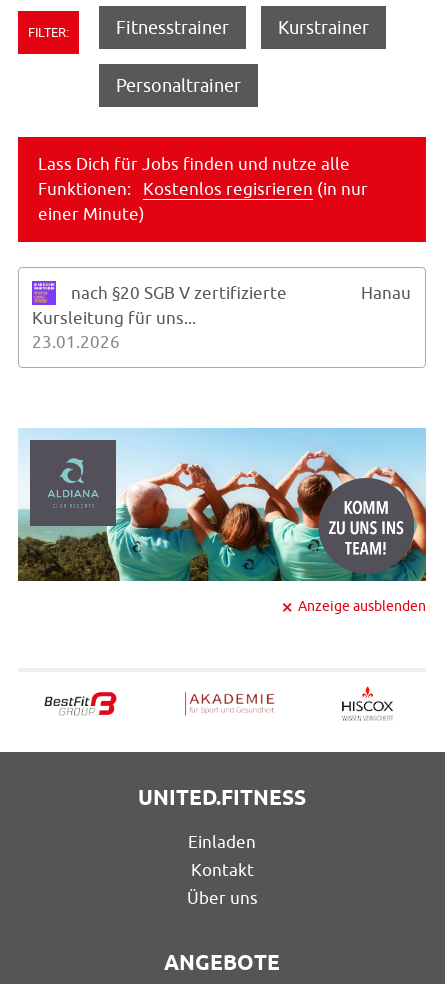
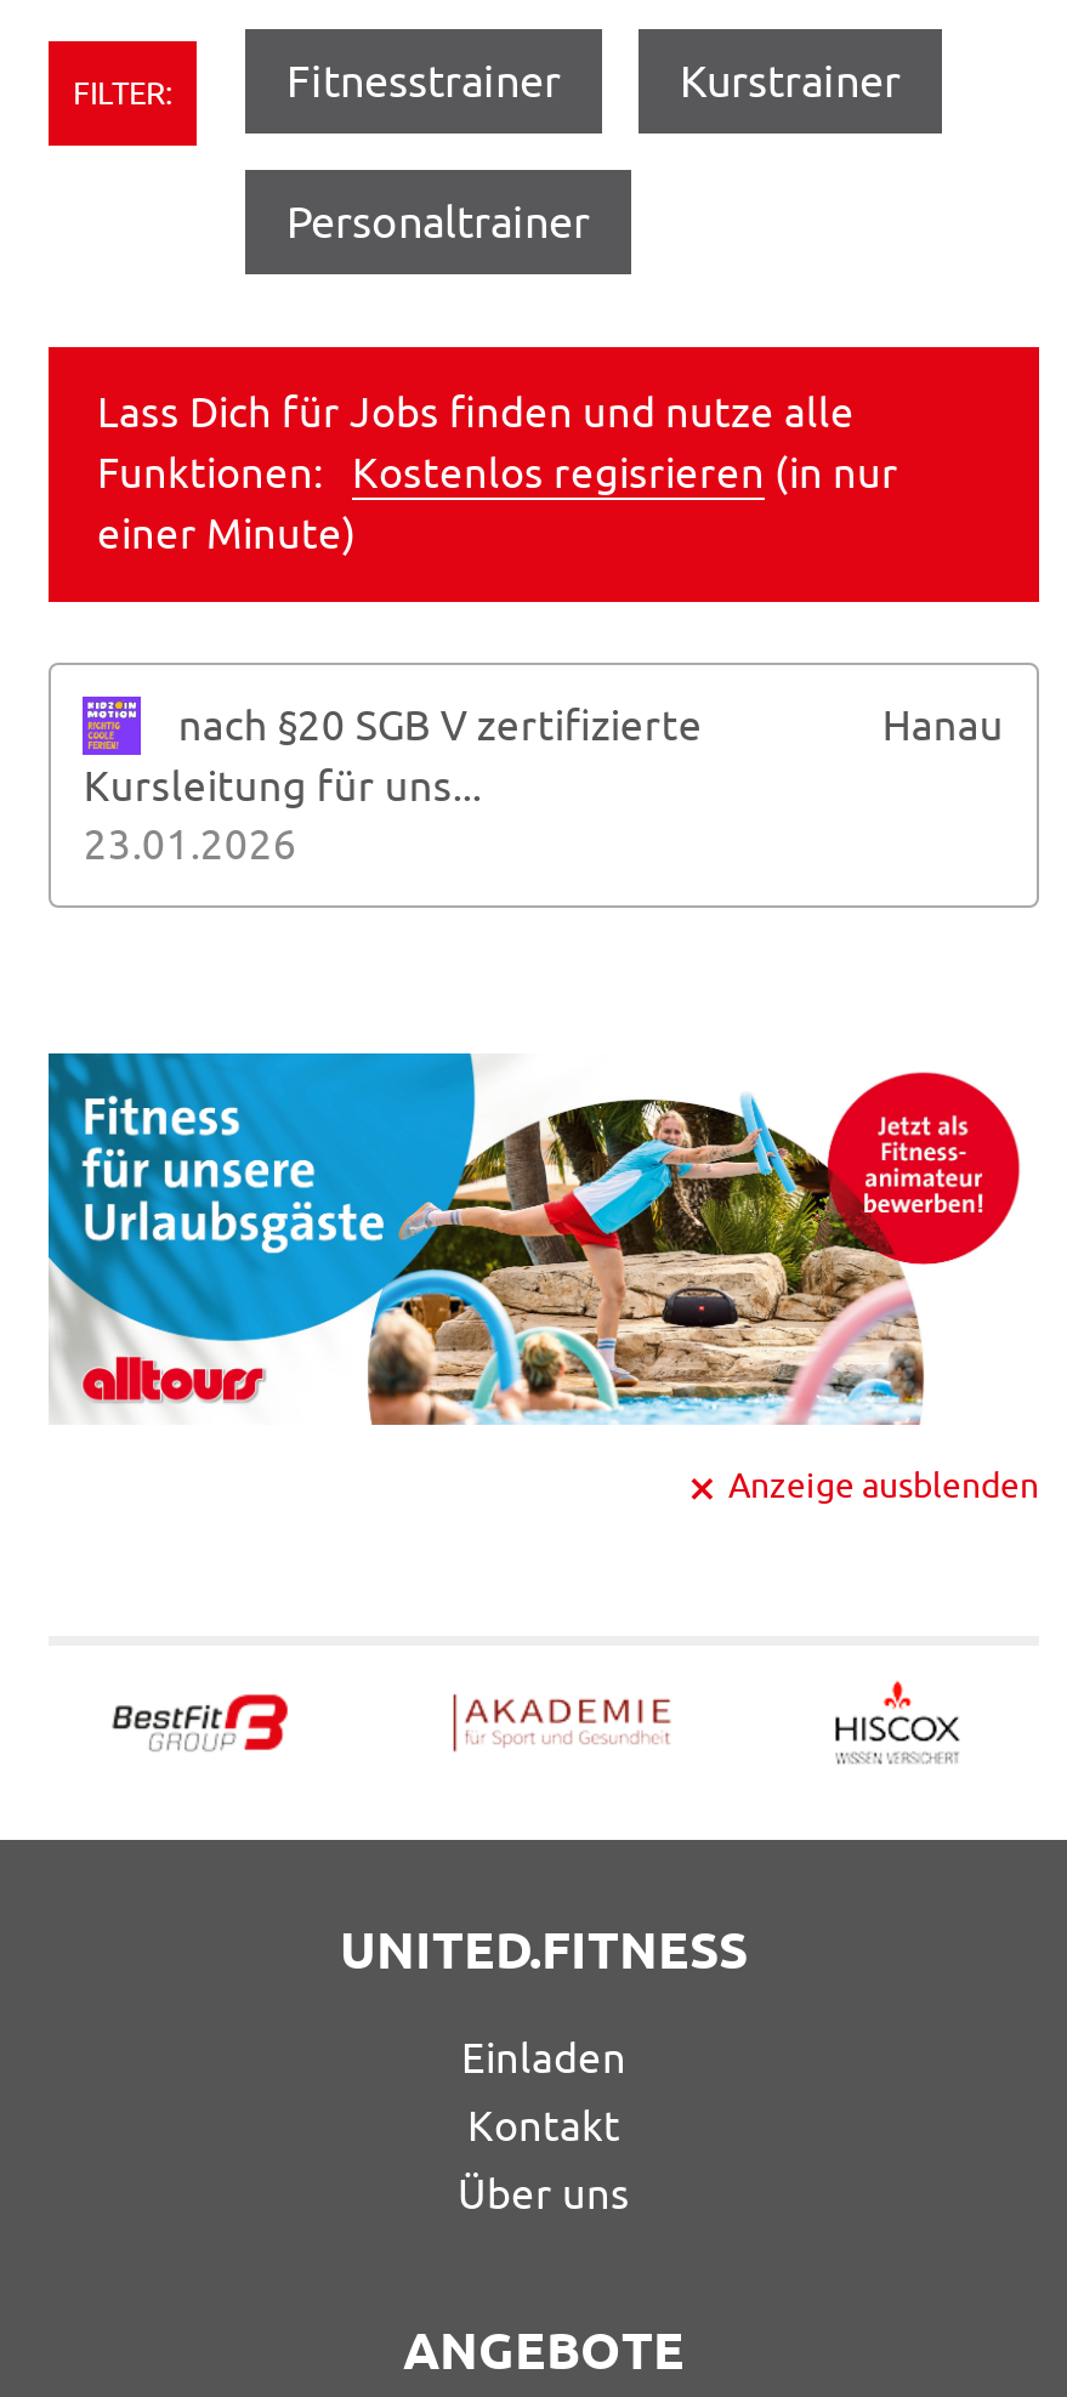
[17,427,427,582] [image] -> [46,1051,1039,1427] [image]

